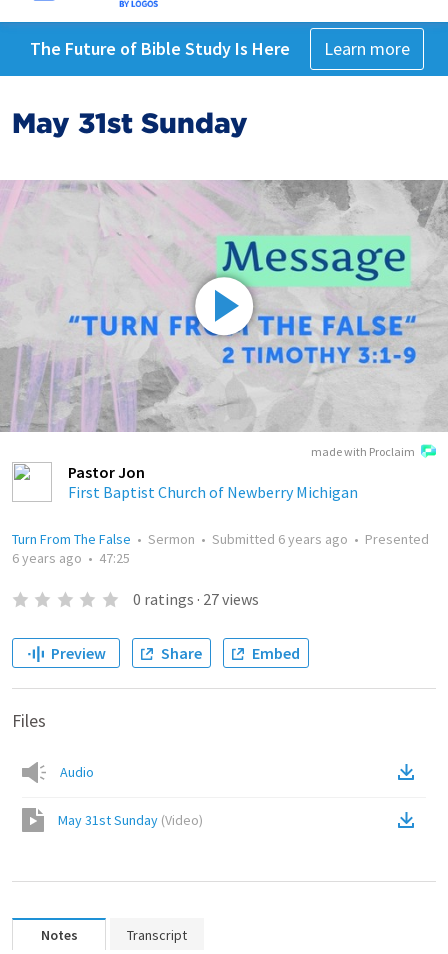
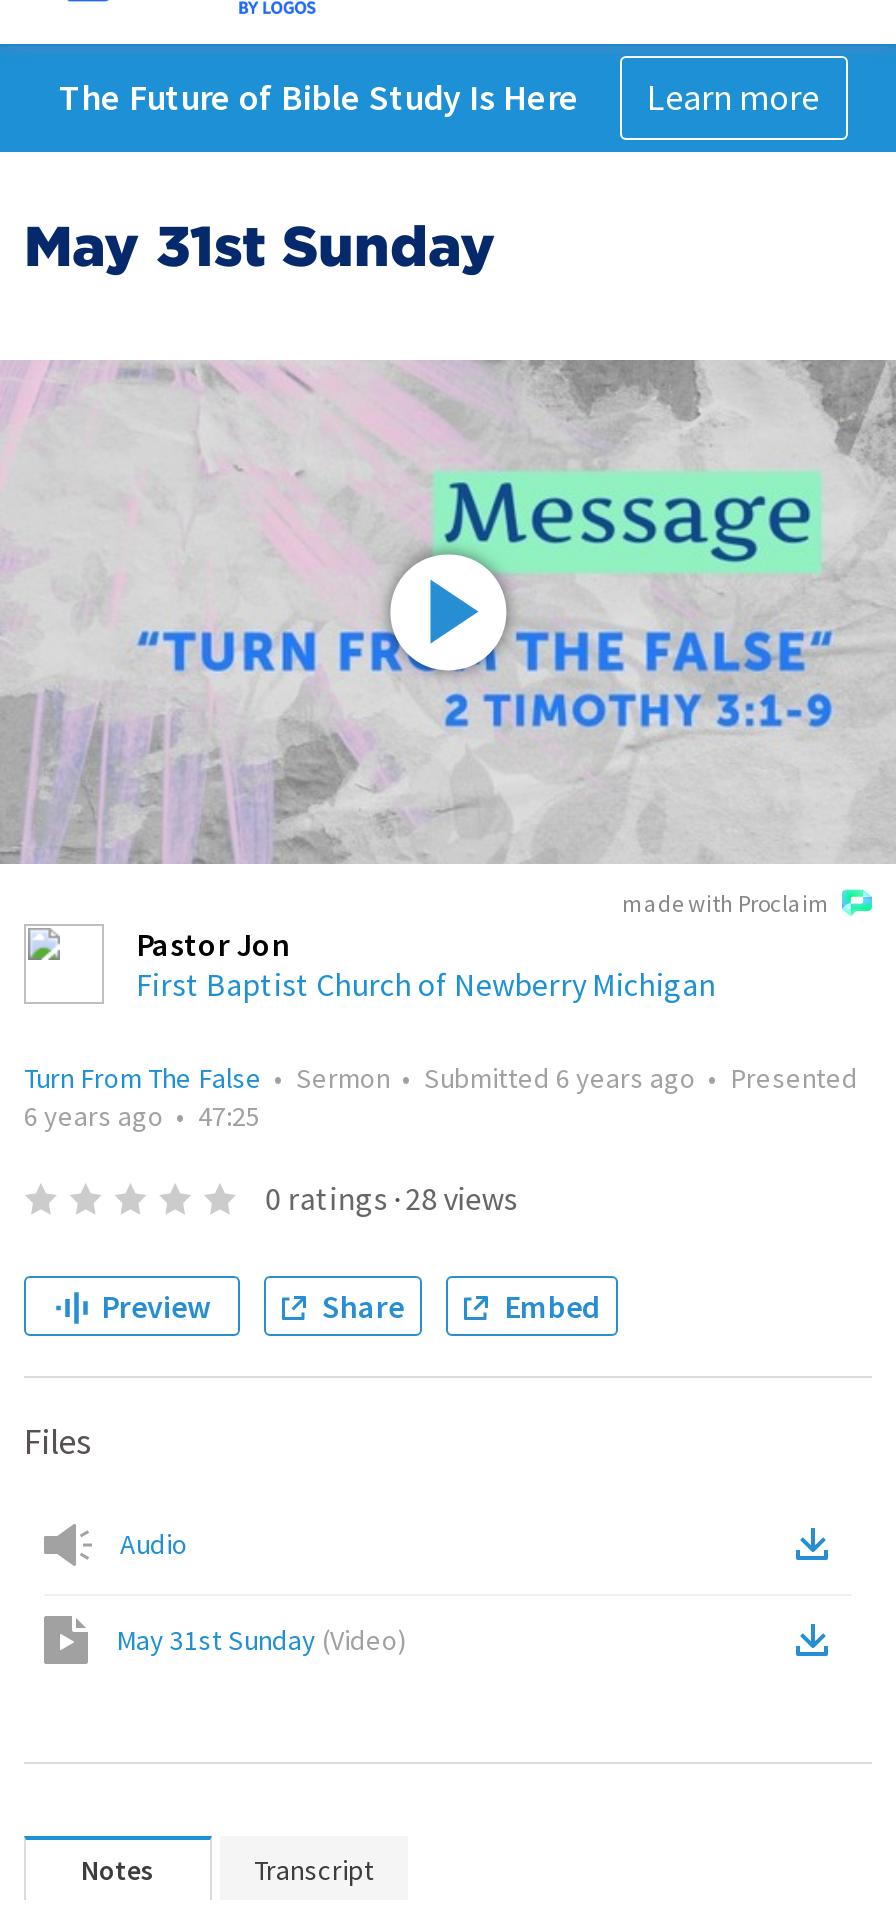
[133,589,259,609] 0 ratings · 27 views -> [265,1178,517,1218] 0 ratings · 28 views

